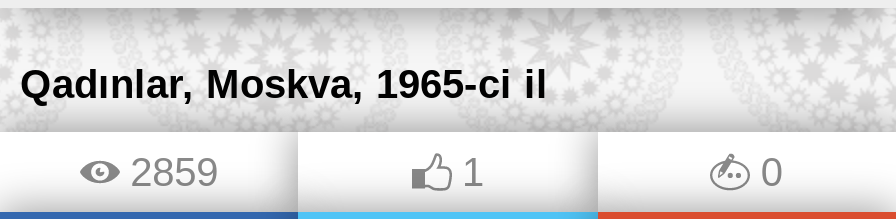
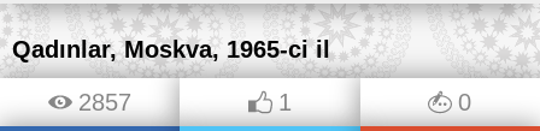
[130,150,218,194] 2859 -> [79,89,132,115] 2857

